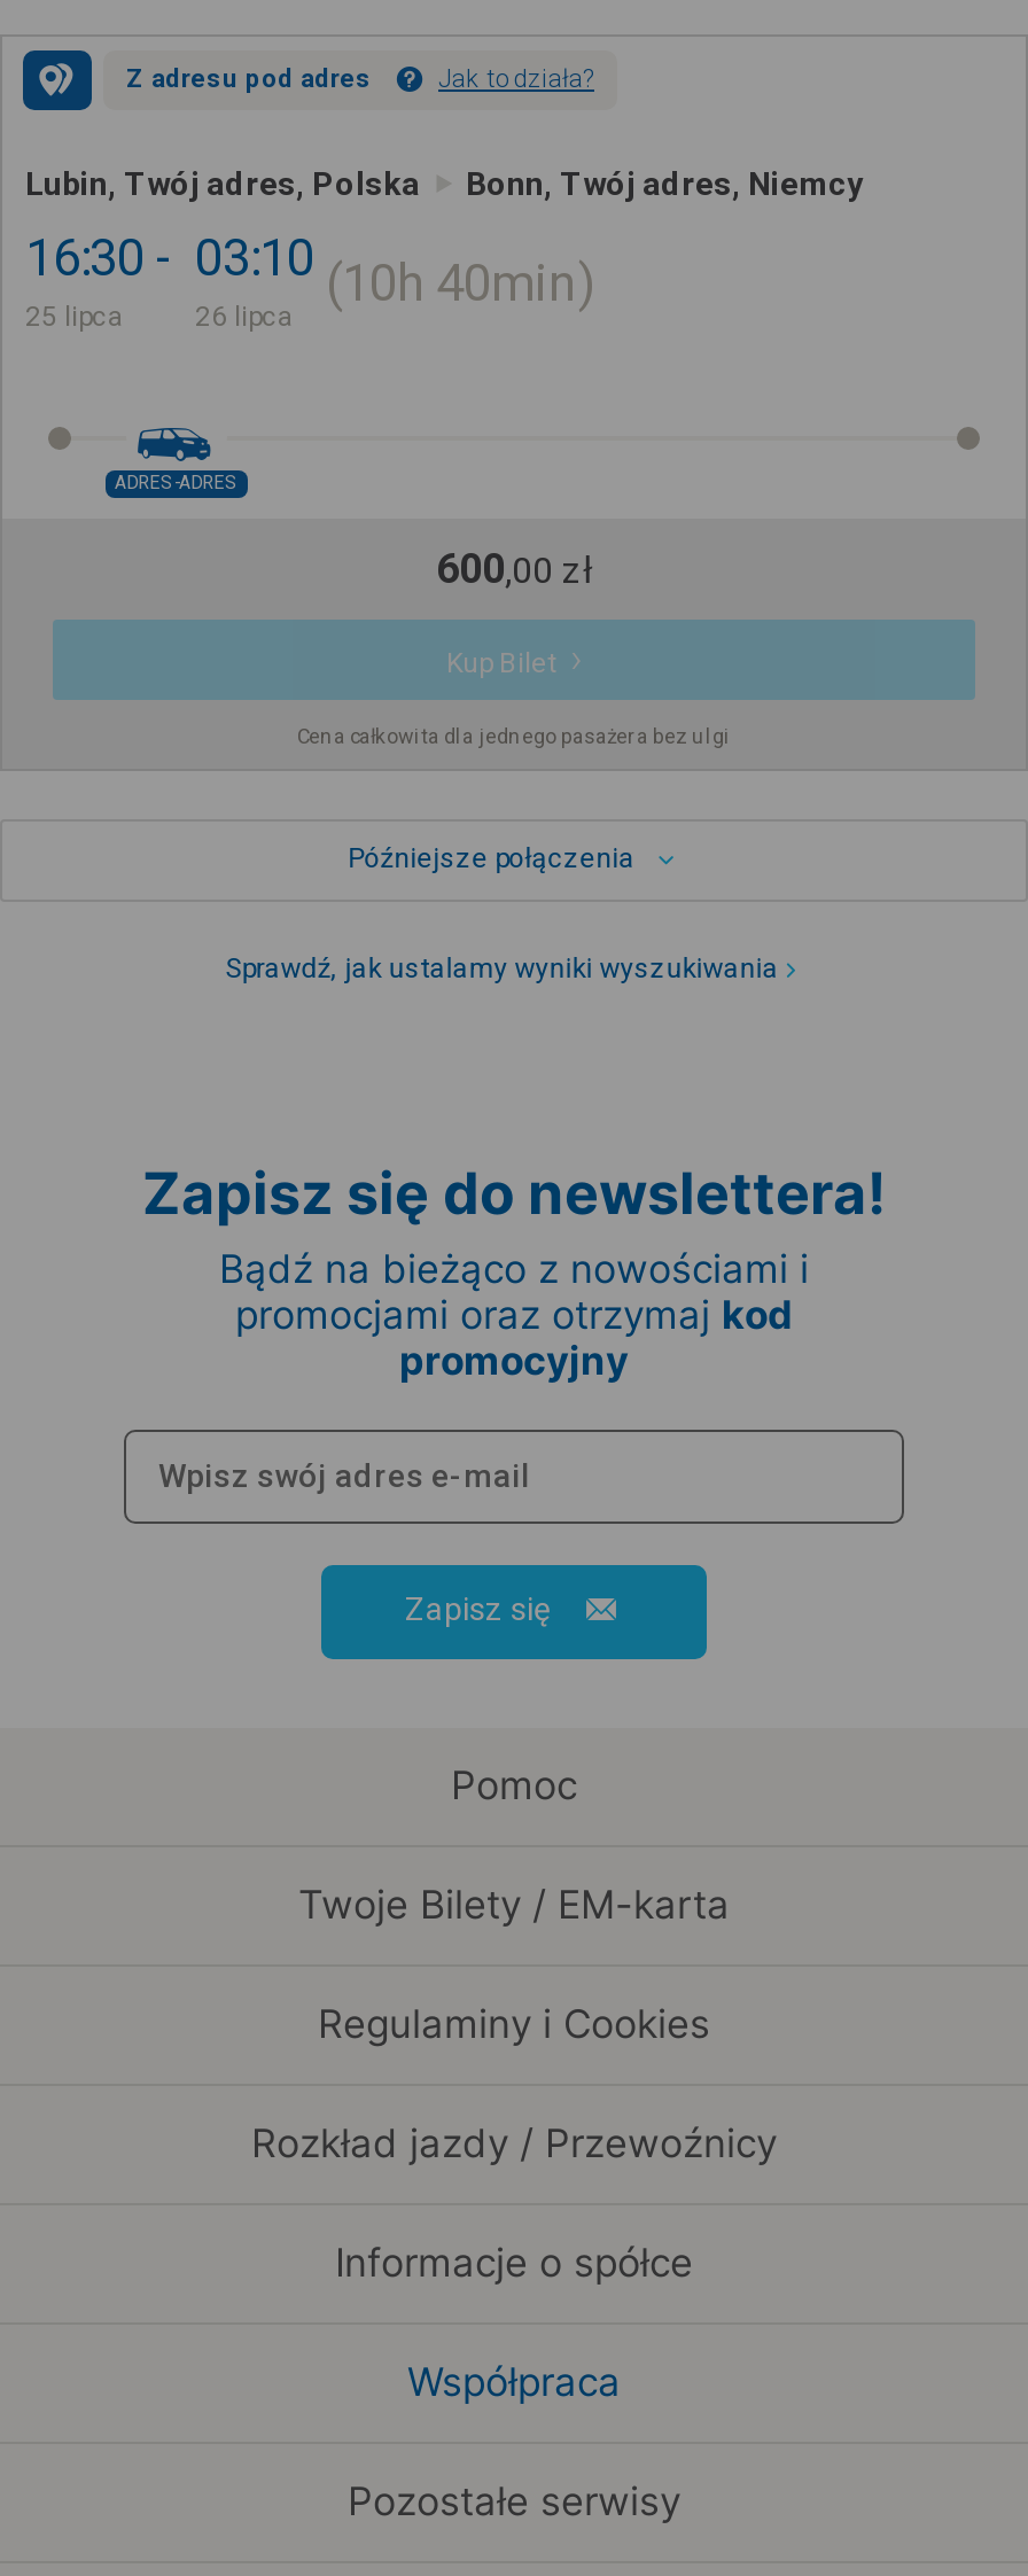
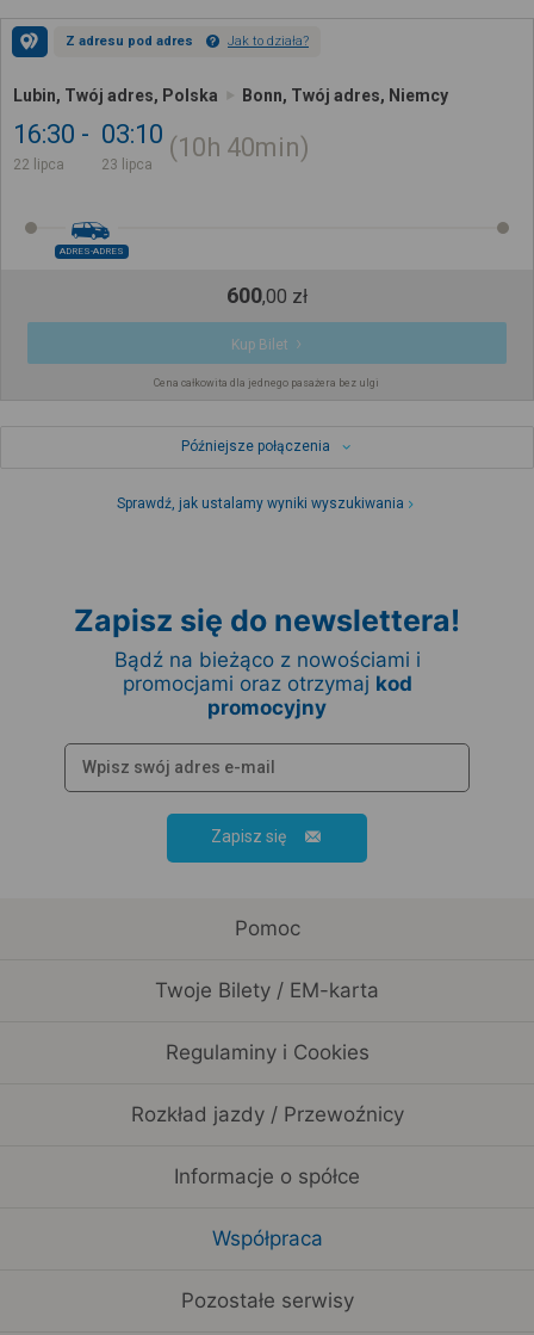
[25,300,124,332] 25 lipca -> [13,156,64,173] 22 lipca
[195,300,294,332] 26 lipca -> [101,156,153,173] 23 lipca

